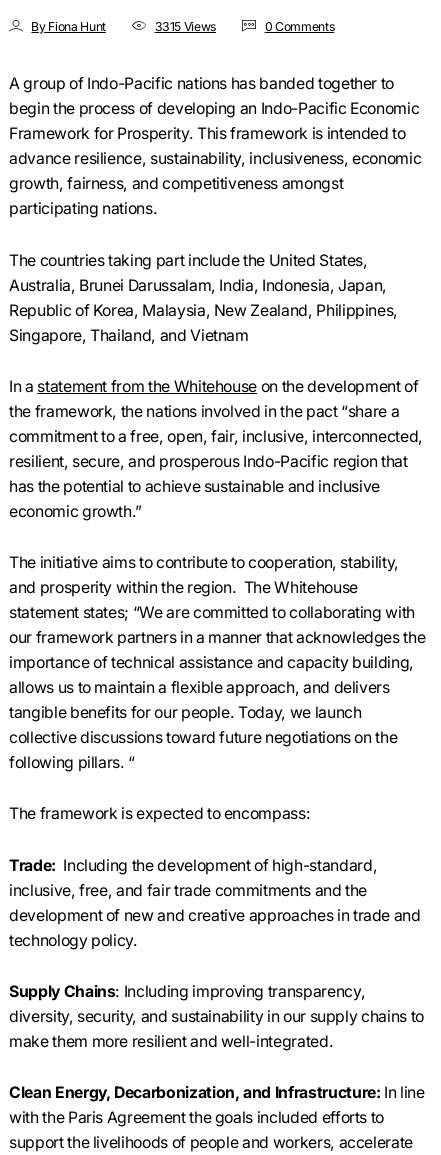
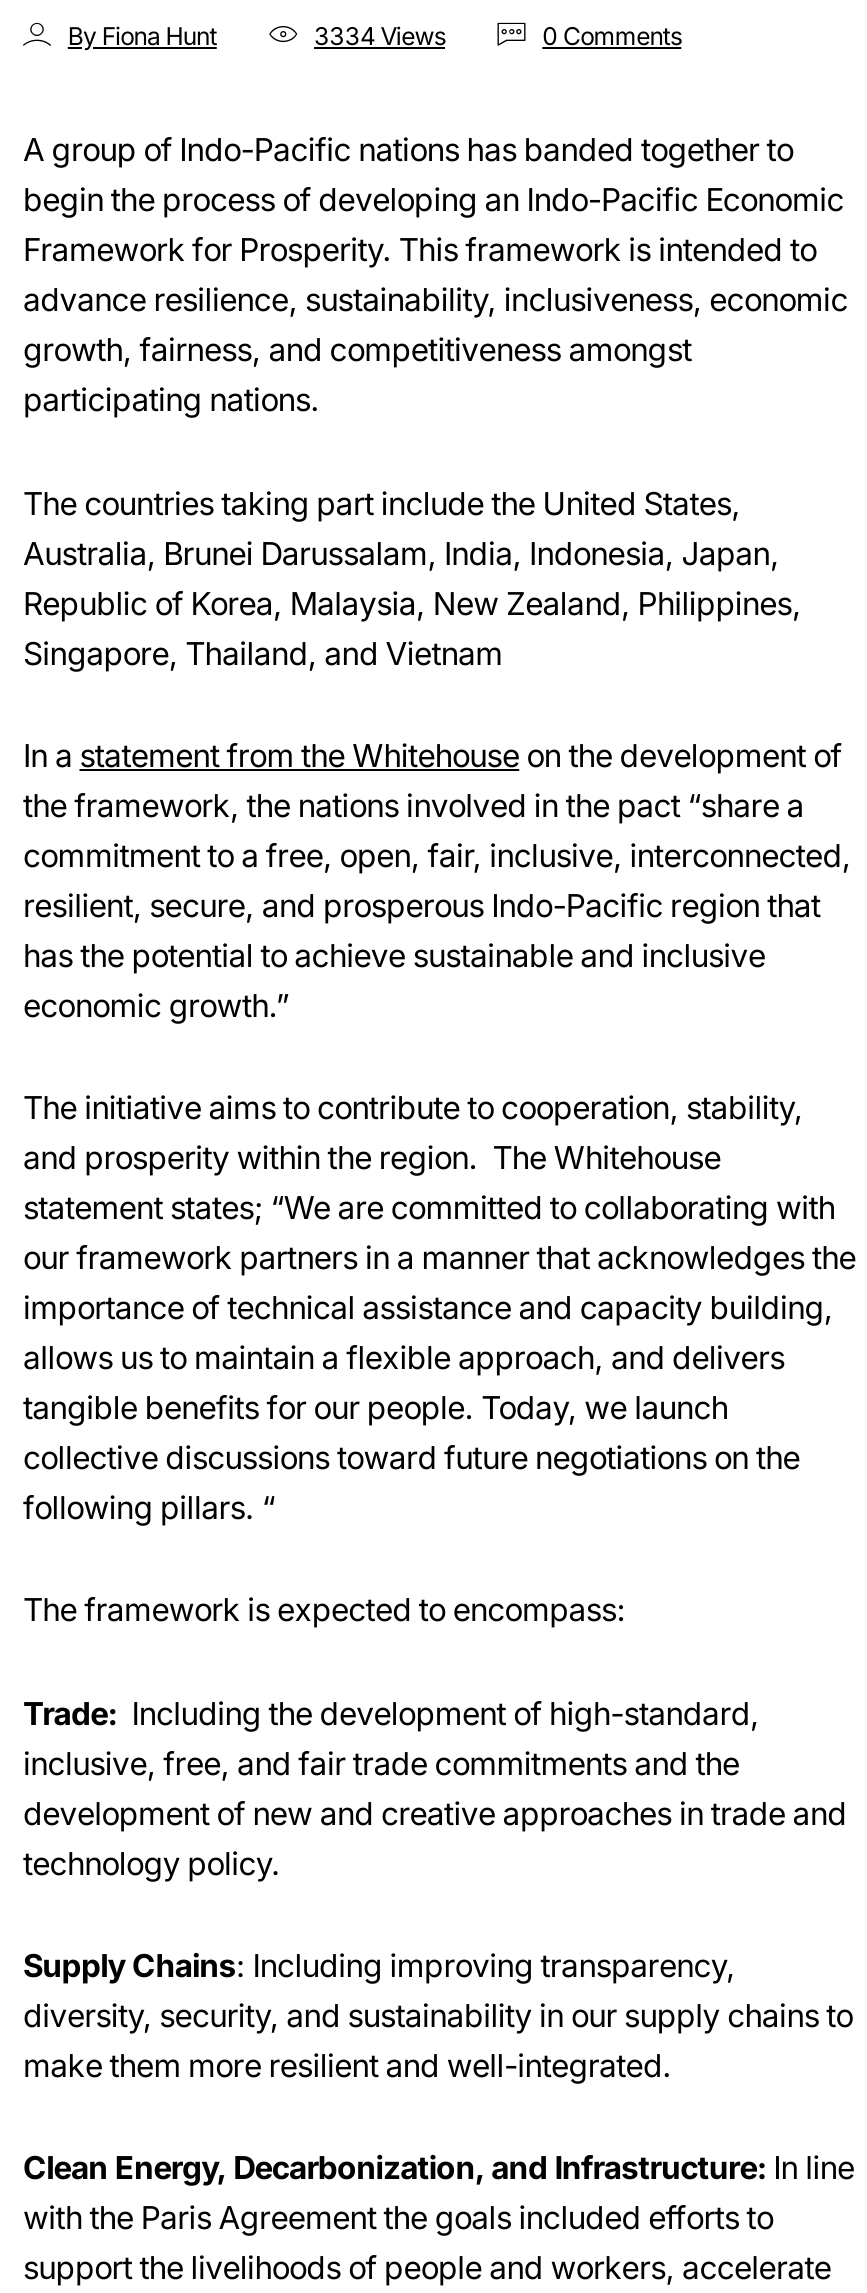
[154,19,216,34] 3315 Views -> [314,21,445,51] 3334 Views

